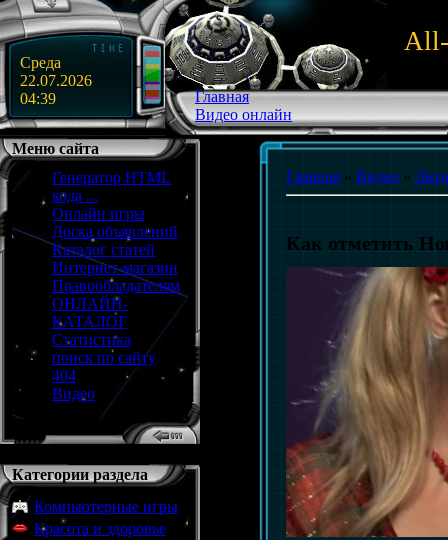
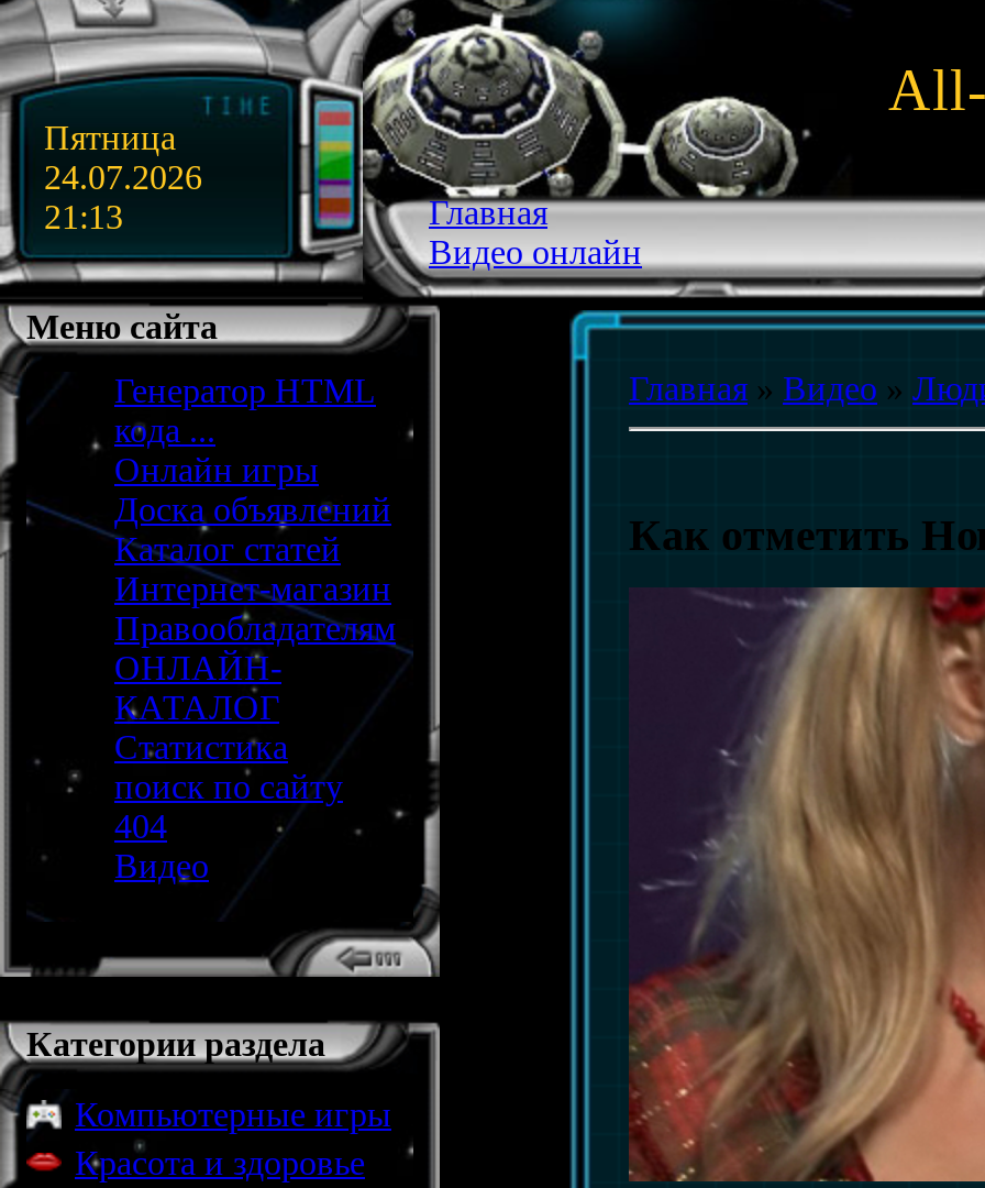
[20,54,92,107] Среда | 22.07.2026 | 04:39 -> [44,119,202,235] Пятница | 24.07.2026 | 21:13

